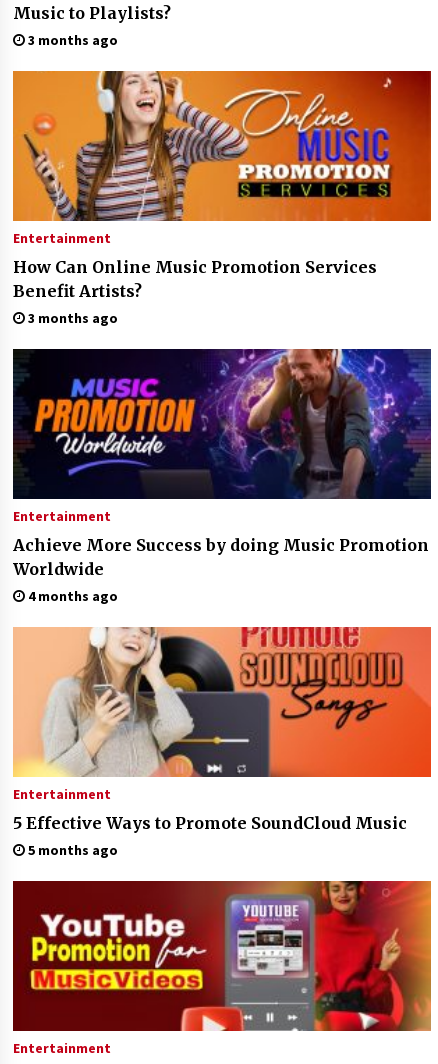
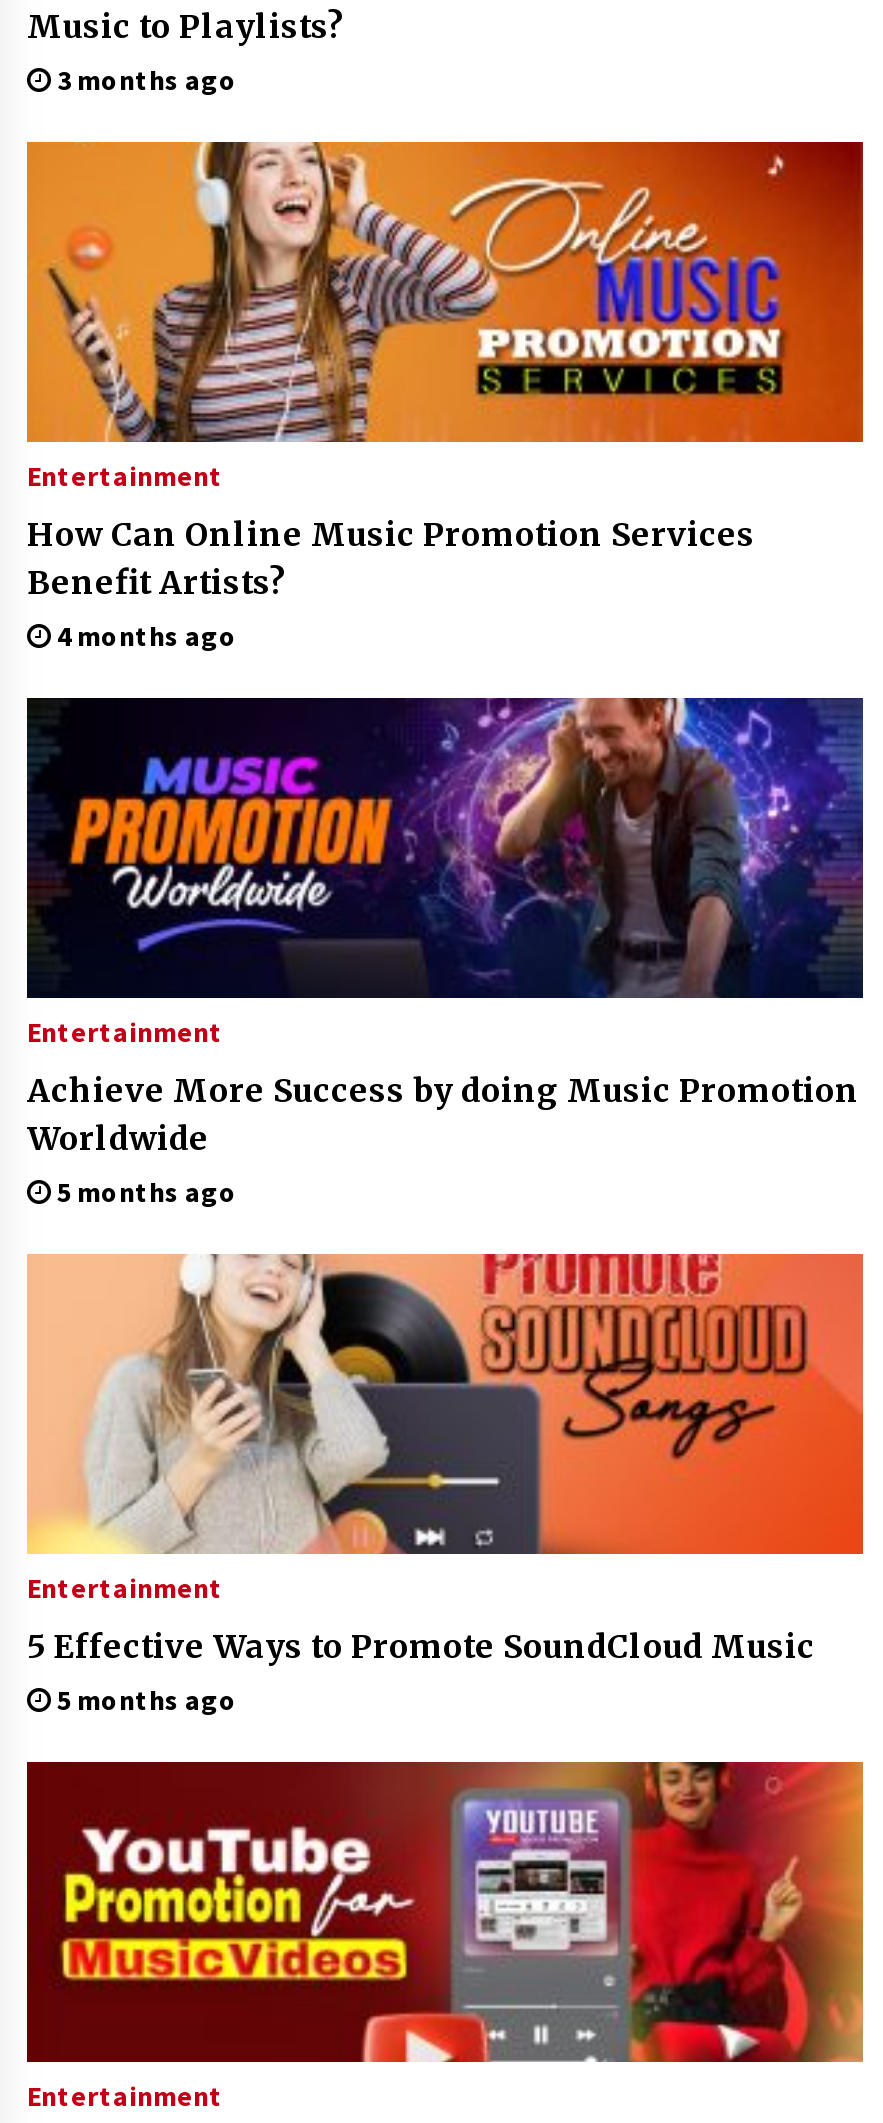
[25,309,118,327] 3 months ago -> [51,618,237,654] 4 months ago
[25,587,118,605] 4 months ago -> [51,1174,237,1210] 5 months ago

